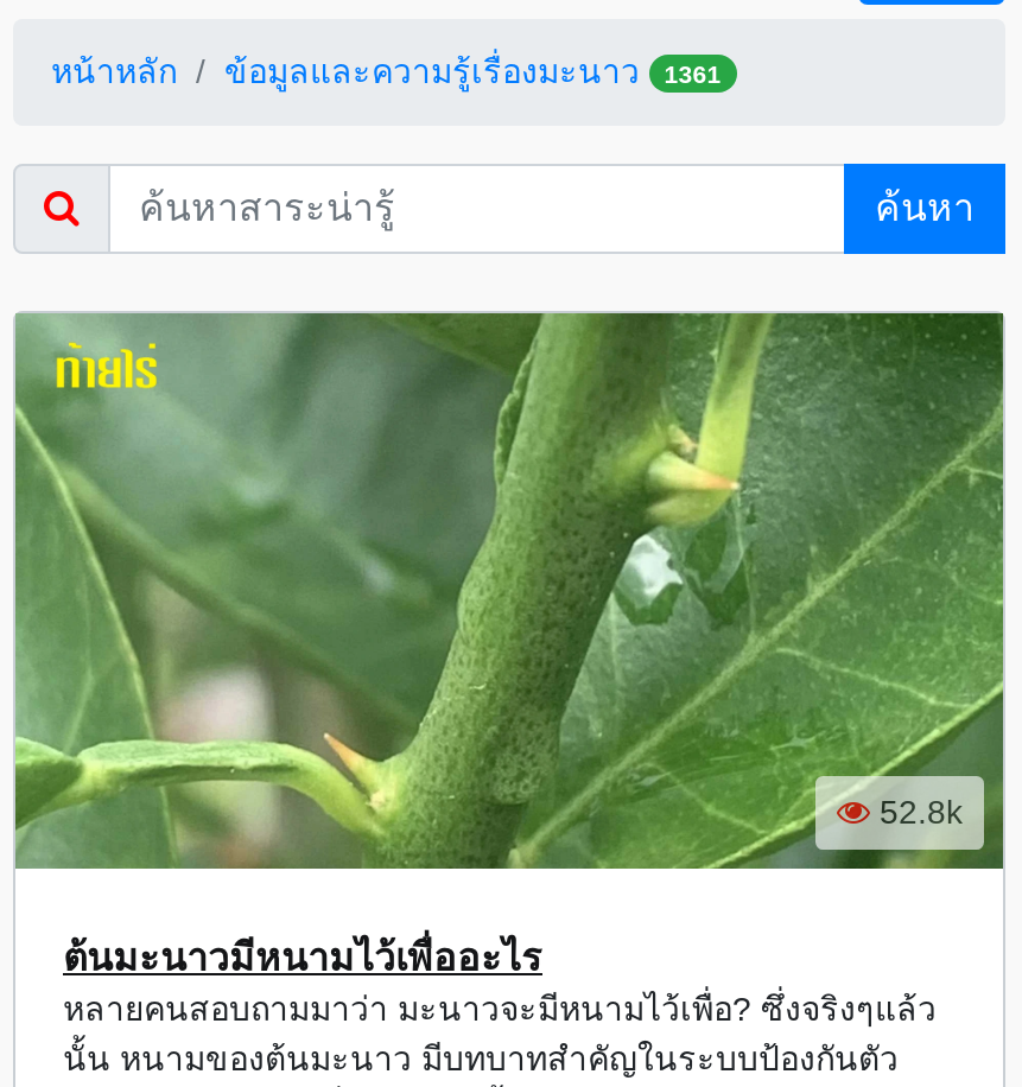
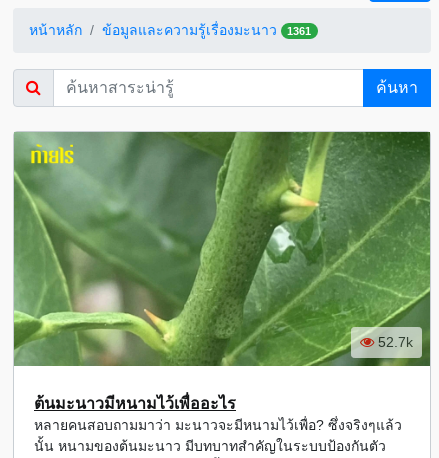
[870,793,963,831] 52.8k -> [374,334,413,350] 52.7k

